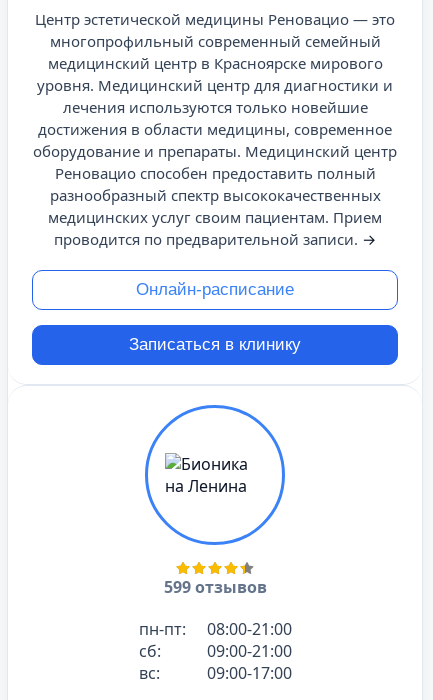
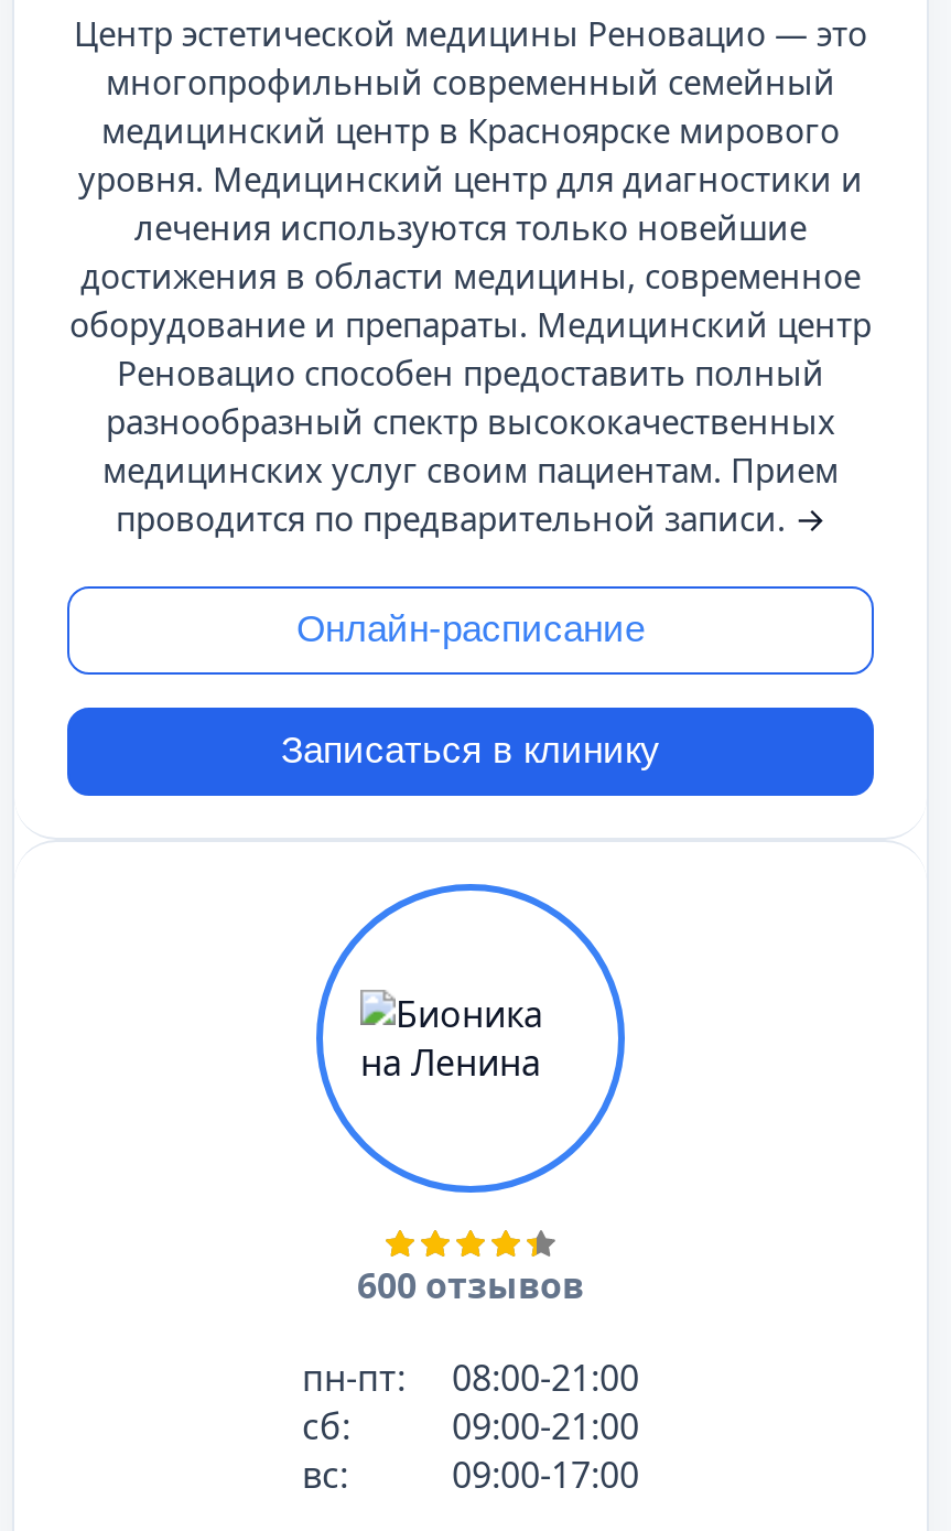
[163,576,266,598] 599 отзывов -> [357,1261,584,1309] 600 отзывов

